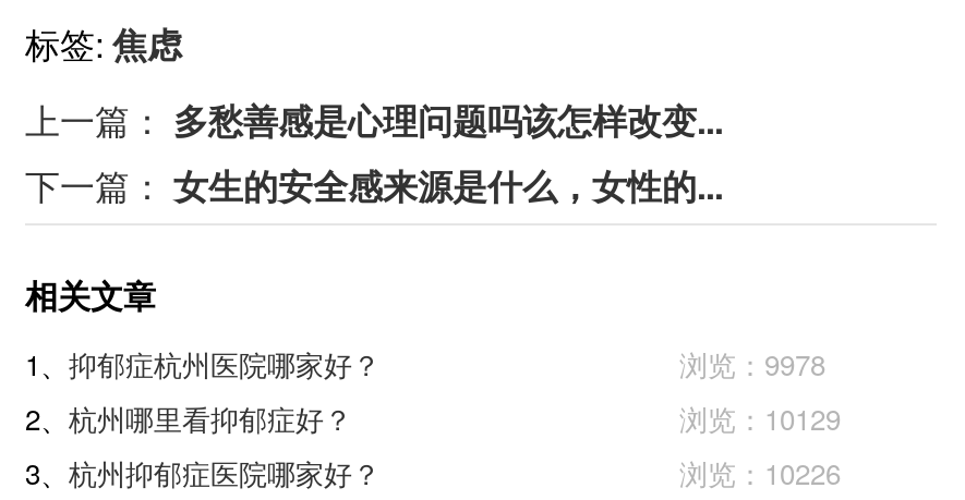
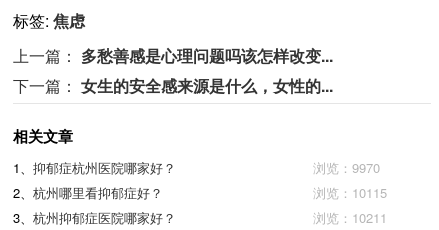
[679,343,825,384] 浏览：9978 -> [313,158,380,177] 浏览：9970
[679,397,841,439] 浏览：10129 -> [313,183,387,202] 浏览：10115
[679,452,841,493] 浏览：10226 -> [313,208,387,227] 浏览：10211

